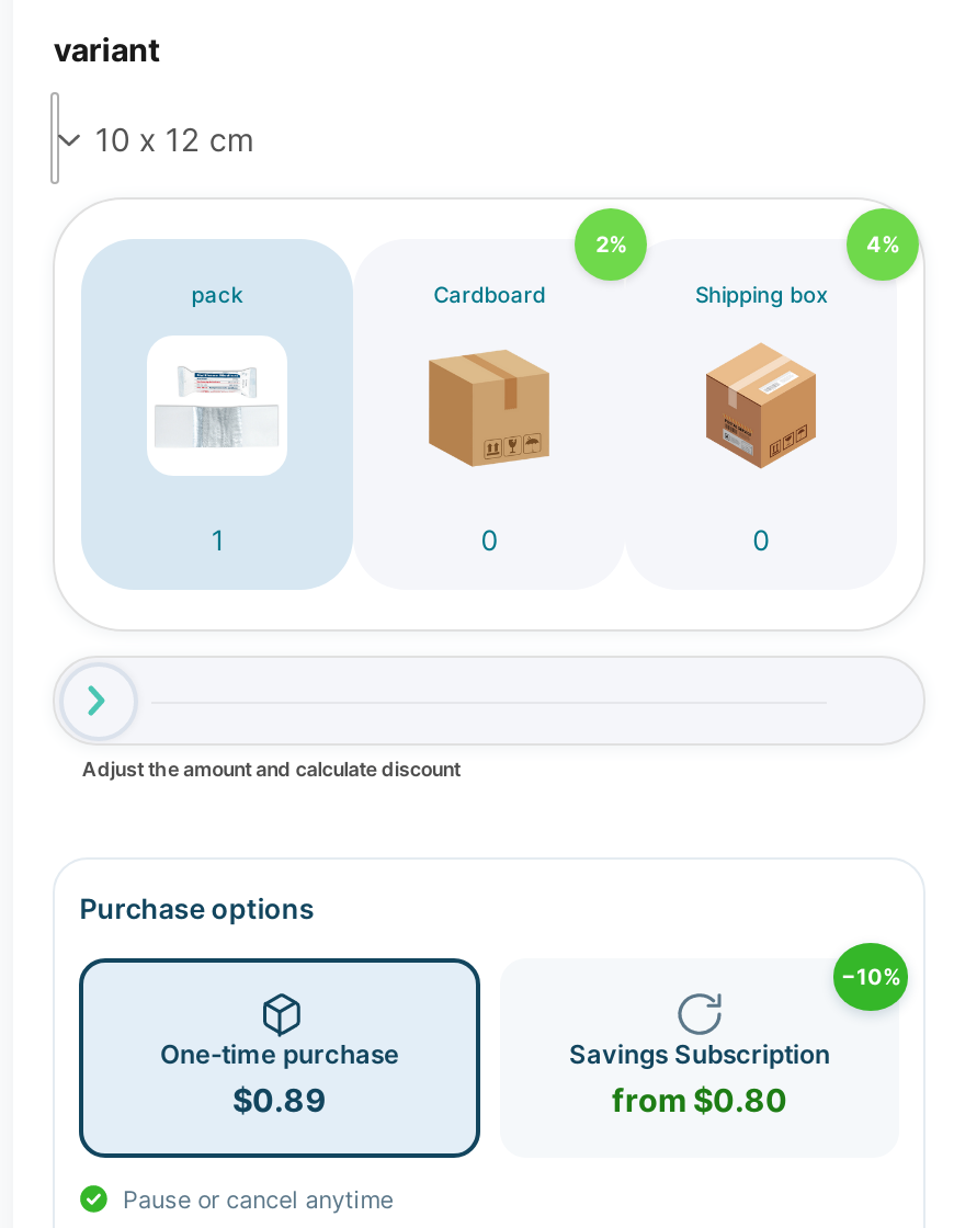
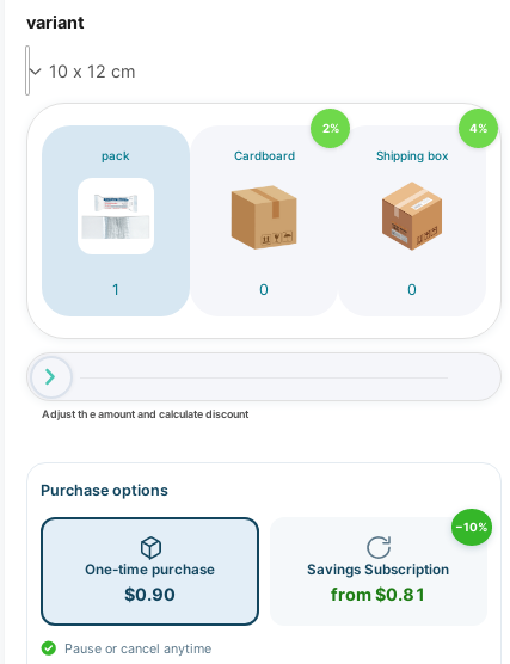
[232,1082,327,1119] $0.89 -> [124,584,175,605] $0.90
[612,1082,787,1119] from $0.80 -> [331,584,426,605] from $0.81

